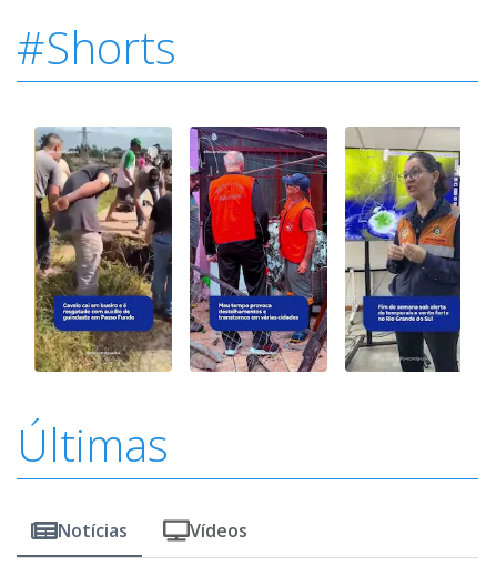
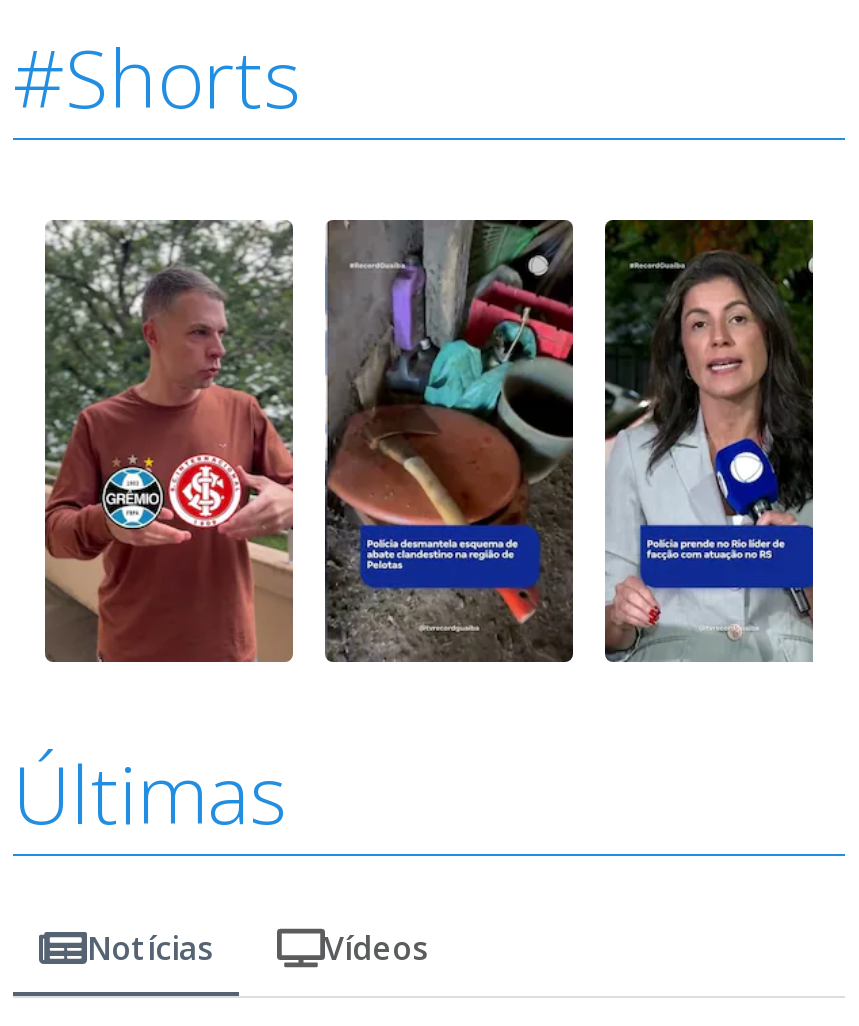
[33,127,173,373] [image] -> [43,218,295,664] [image]
[189,127,328,372] [image] -> [325,220,575,664] [image]
[344,127,462,372] [image] -> [603,220,815,660] [image]

